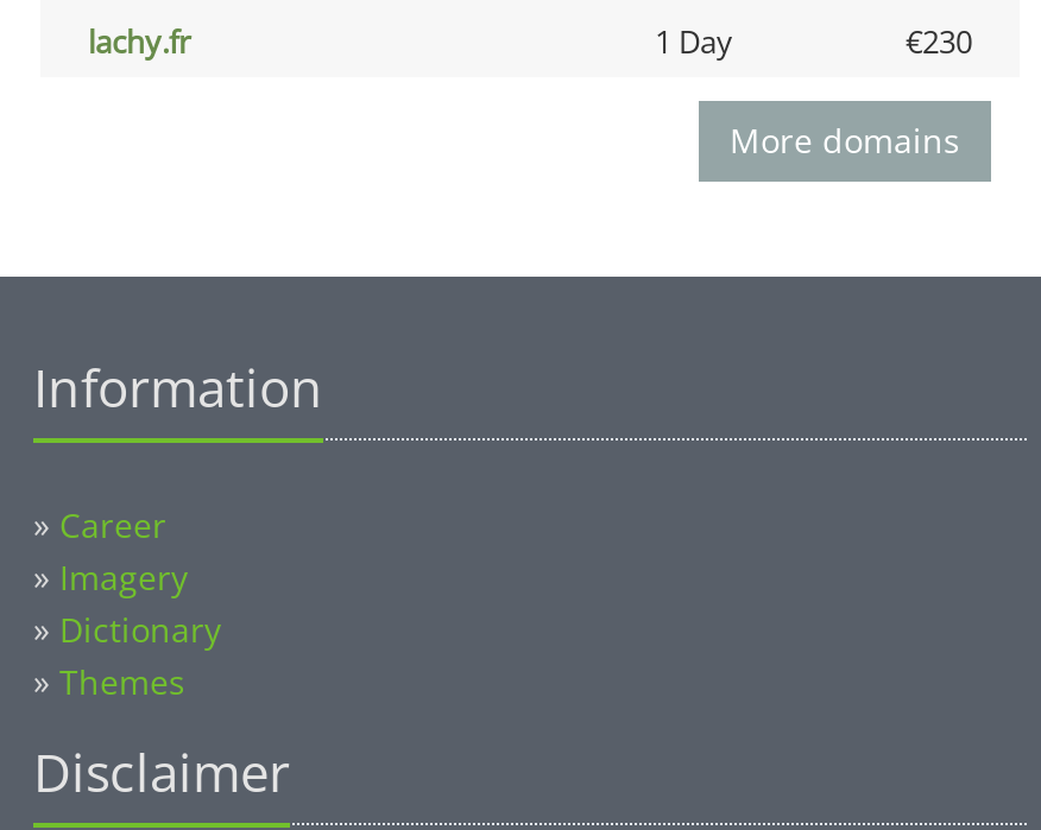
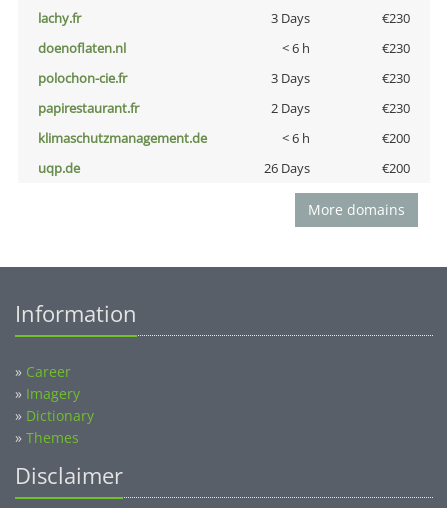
[655,20,733,63] 1 Day -> [270,9,309,27] 3 Days
none -> [38,39,410,177] doenoflaten.nl | < 6 h | €230 | polochon-cie.fr | 3 Days | €230 | papirestaurant.fr | 2 Days | €230 | klimaschutzmanagement.de | < 6 h | €200 | uqp.de | 26 Days | €200

